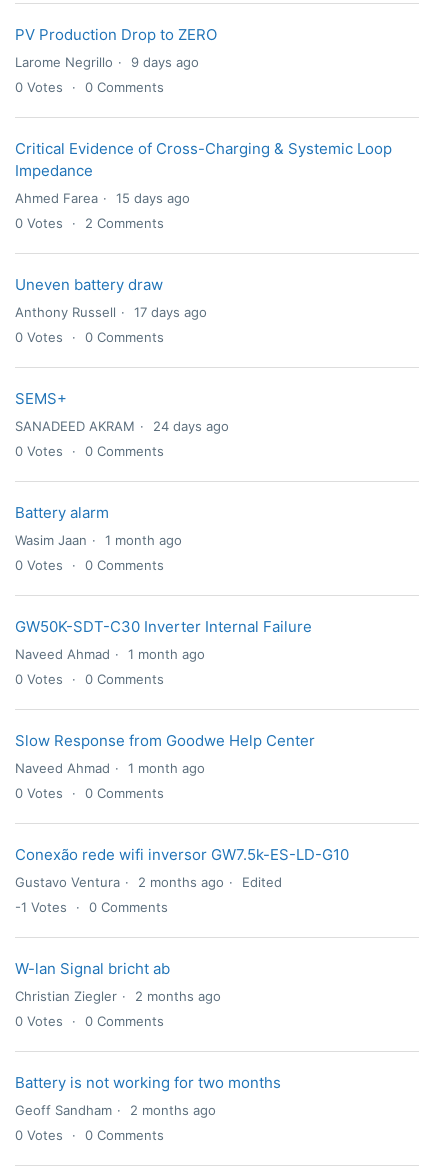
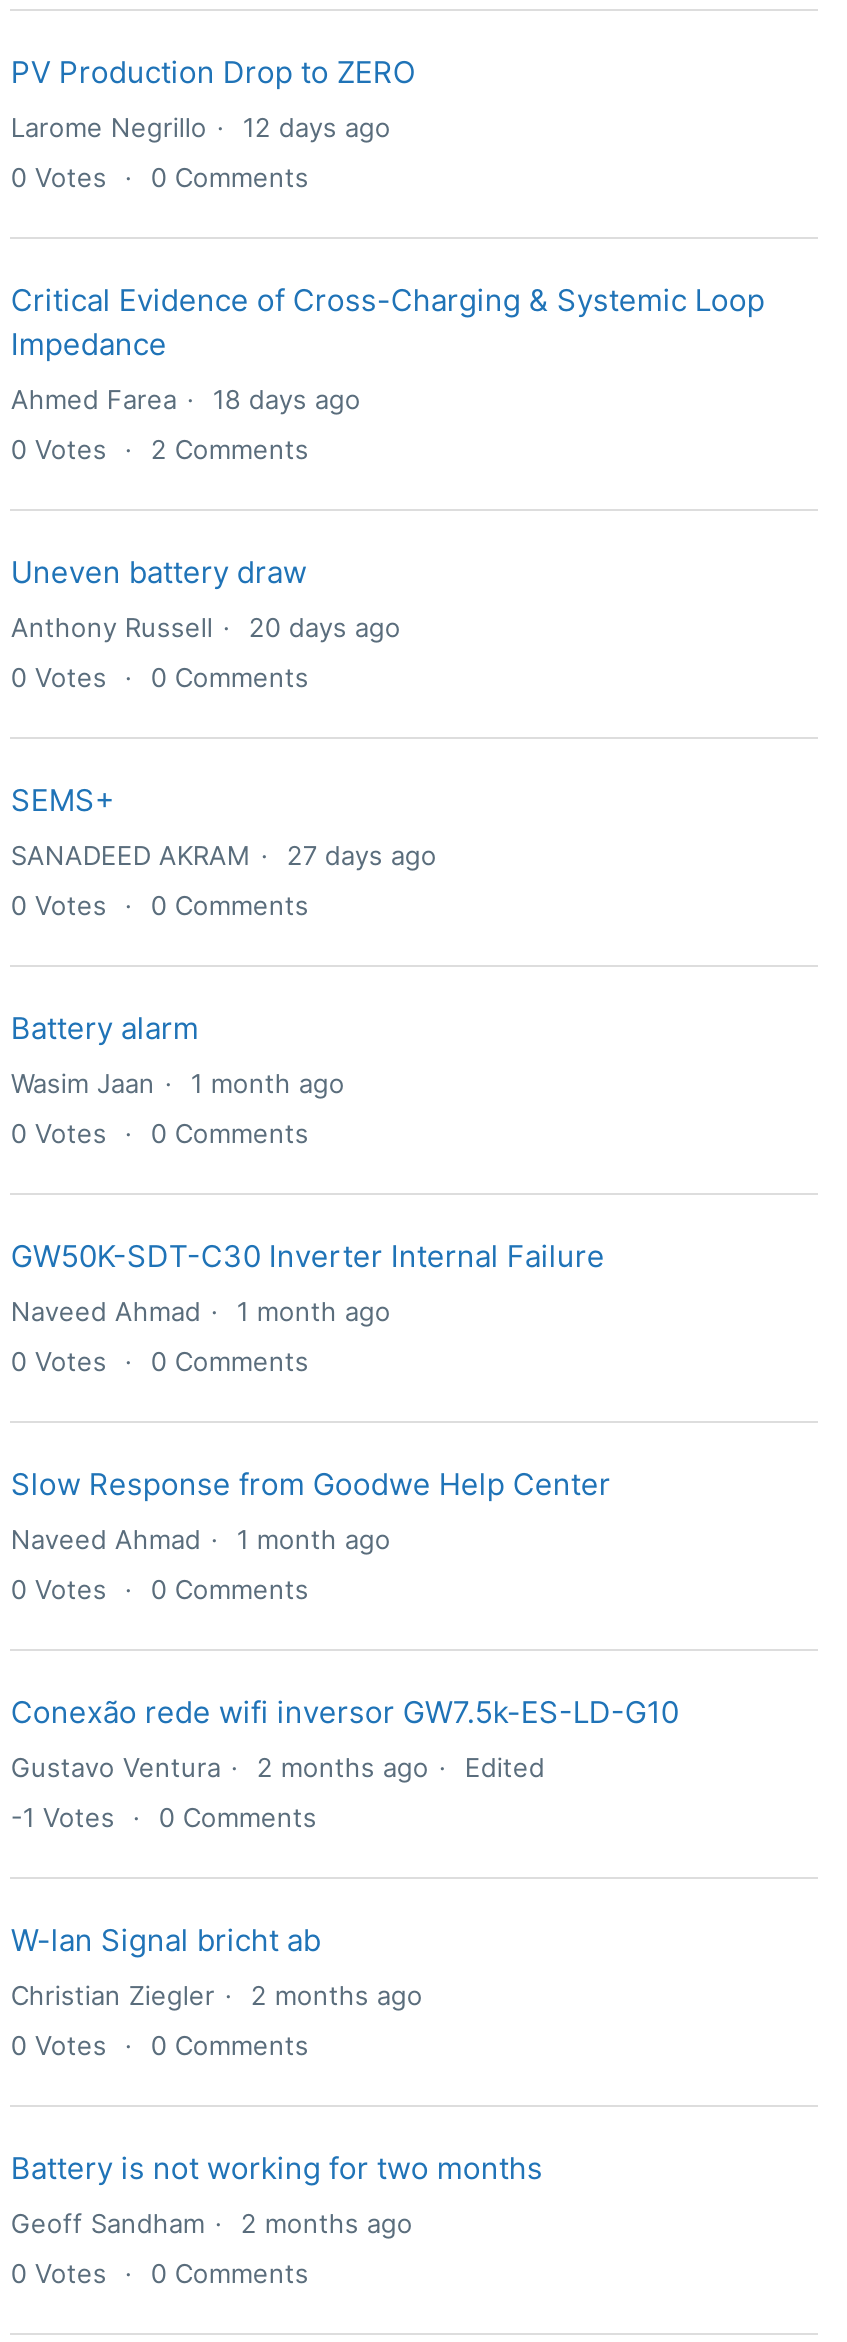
[15,54,199,70] Larome Negrillo 9 days ago -> [11,111,391,143] Larome Negrillo 12 days ago
[15,190,190,206] Ahmed Farea 15 days ago -> [11,383,361,415] Ahmed Farea 18 days ago
[15,304,207,320] Anthony Russell 17 days ago -> [11,611,401,643] Anthony Russell 20 days ago
[15,418,229,434] SANADEED AKRAM 24 days ago -> [11,839,437,871] SANADEED AKRAM 27 days ago

